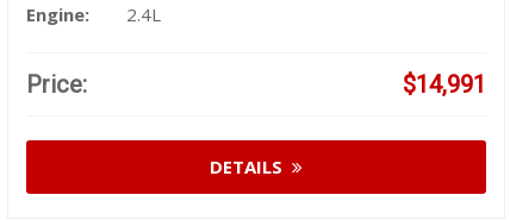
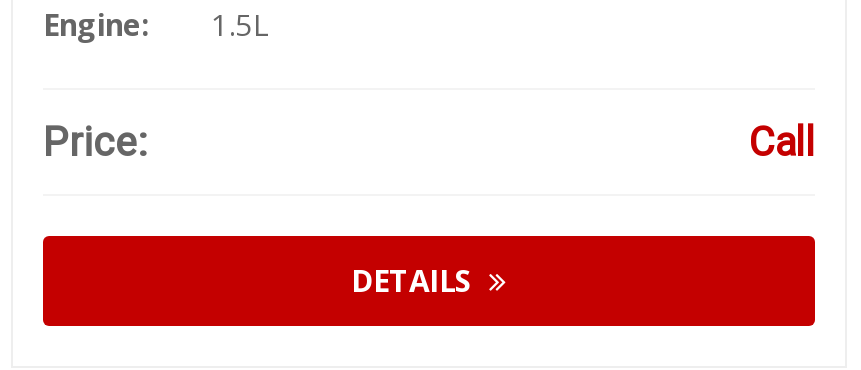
[26,3,161,27] Engine: 2.4L -> [43,5,269,45] Engine: 1.5L
[403,71,486,99] $14,991 -> [749,119,815,167] Call

